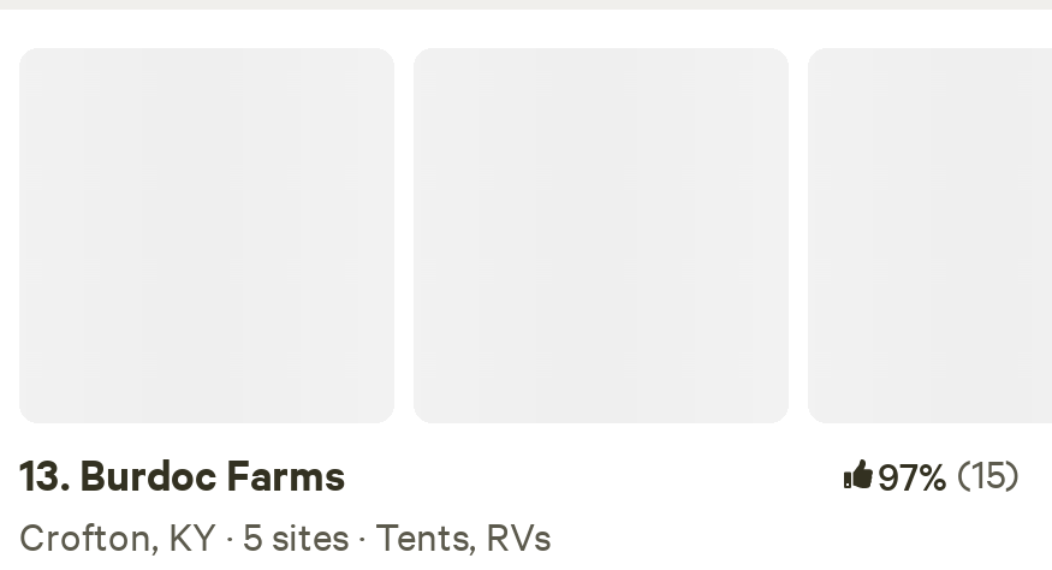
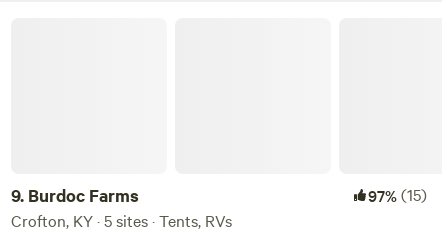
[19,445,346,503] 13. Burdoc Farms -> [11,183,139,207] 9. Burdoc Farms

